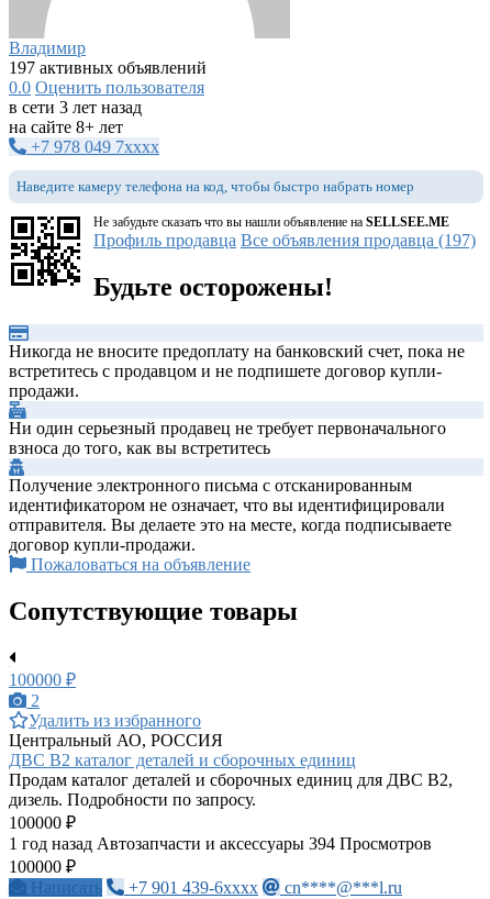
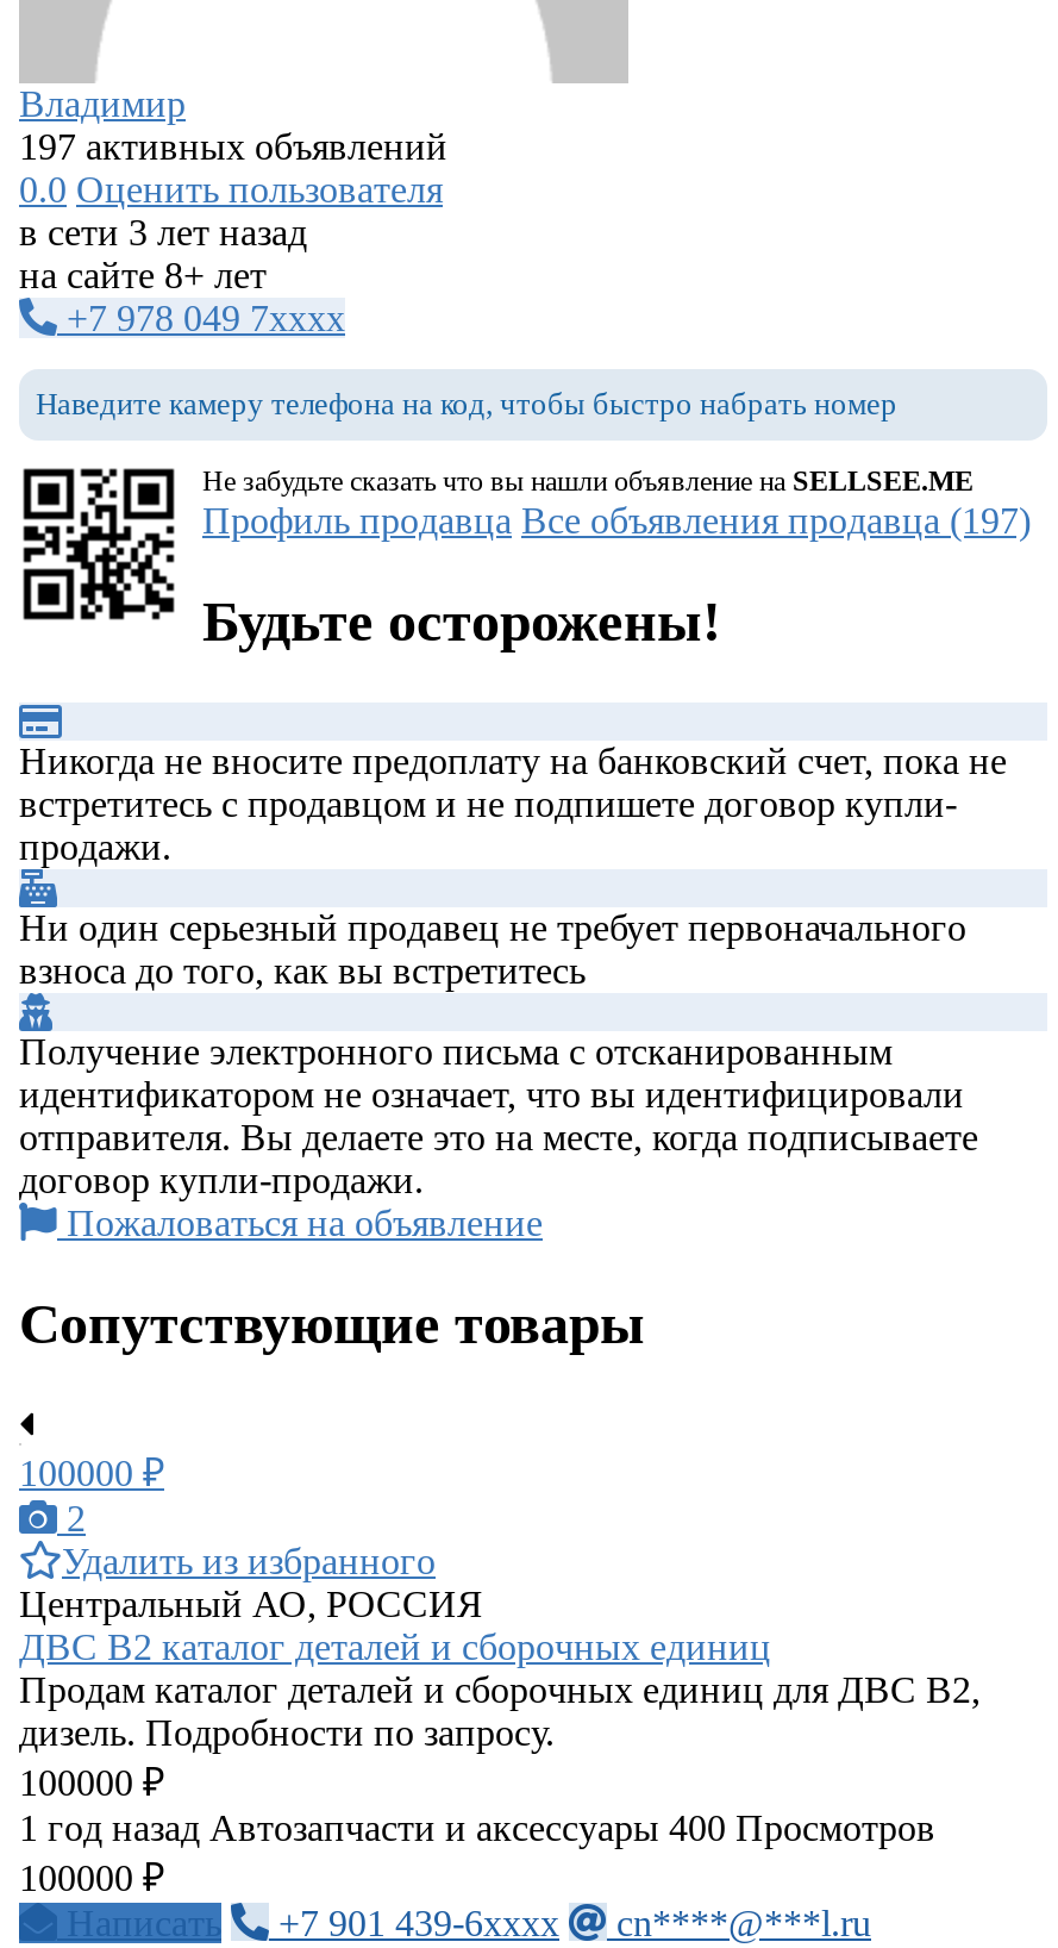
[9,834,432,853] 1 год назад Автозапчасти и аксессуары 394 Просмотров -> [19,1807,935,1848] 1 год назад Автозапчасти и аксессуары 400 Просмотров

